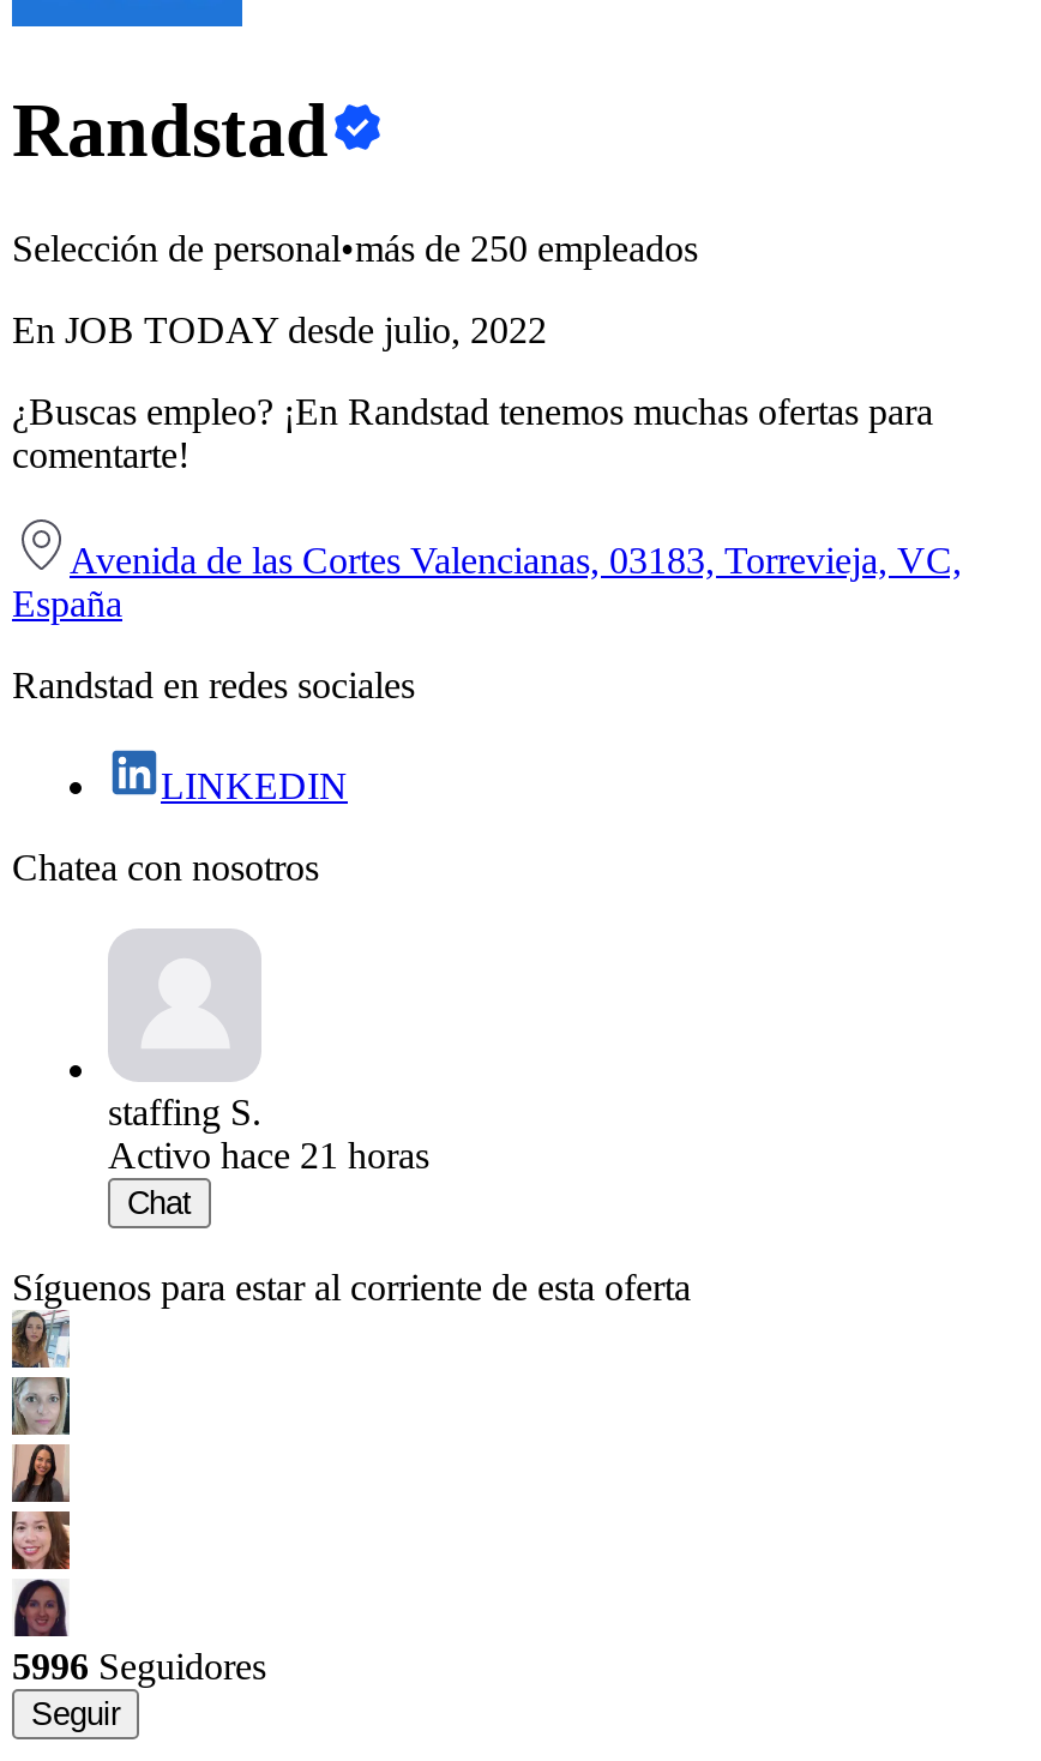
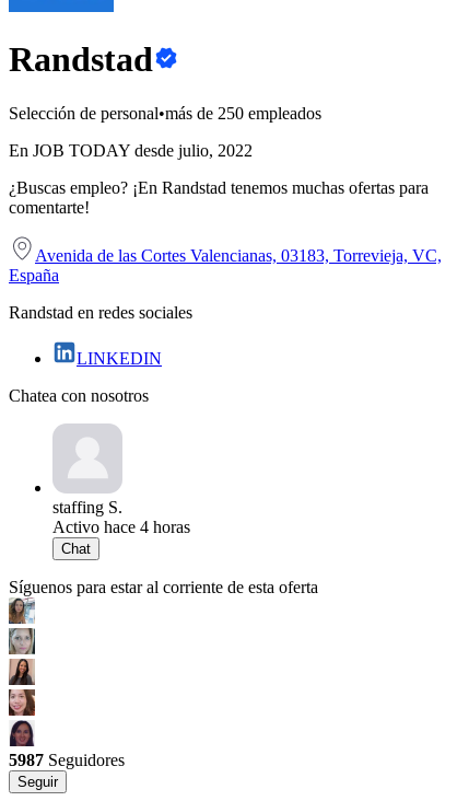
[108,1135,429,1175] Activo hace 21 horas -> [52,517,190,536] Activo hace 4 horas
[12,1646,266,1686] 5996 Seguidores -> [9,751,125,769] 5987 Seguidores

